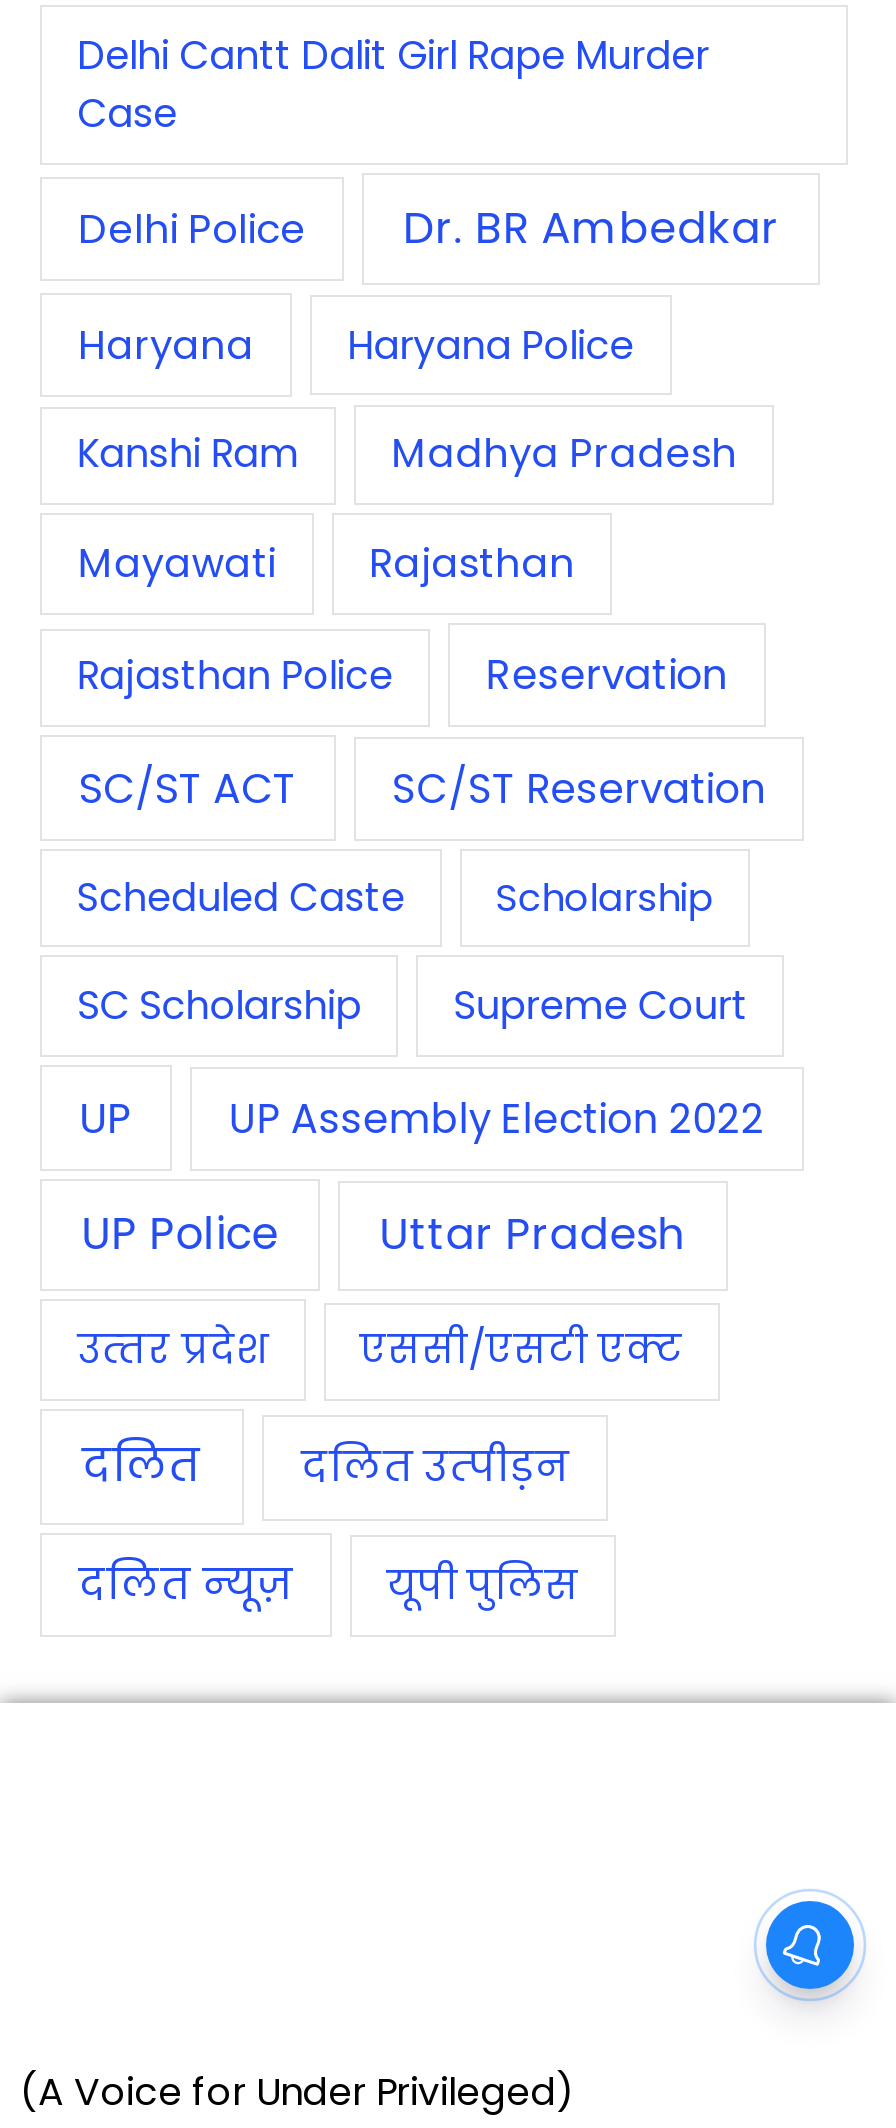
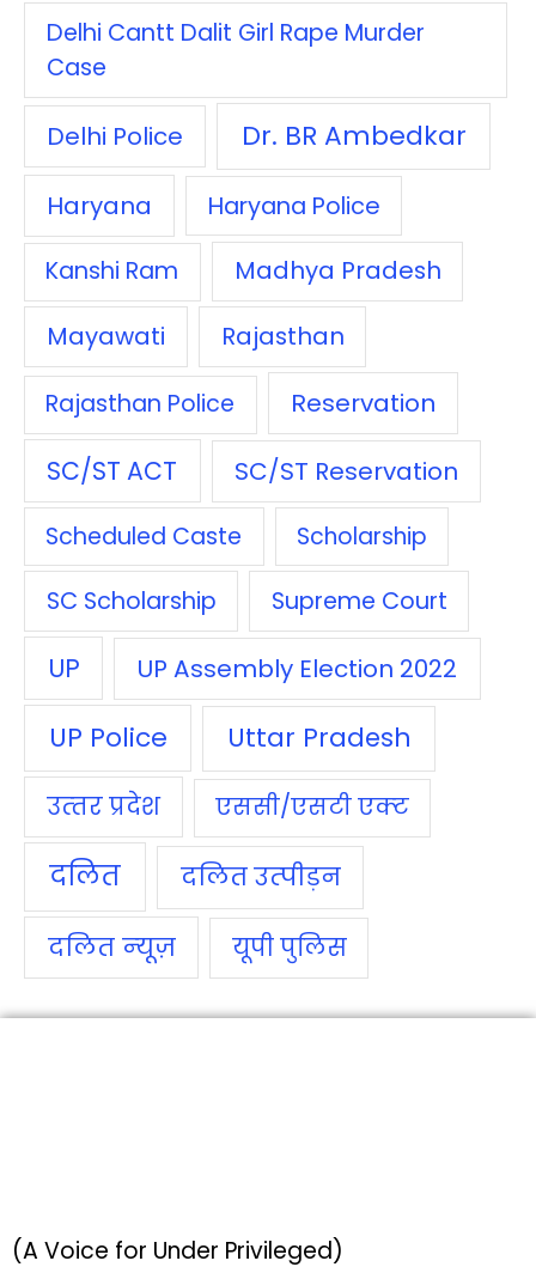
[752,1887,868,2011] [image] -> none

